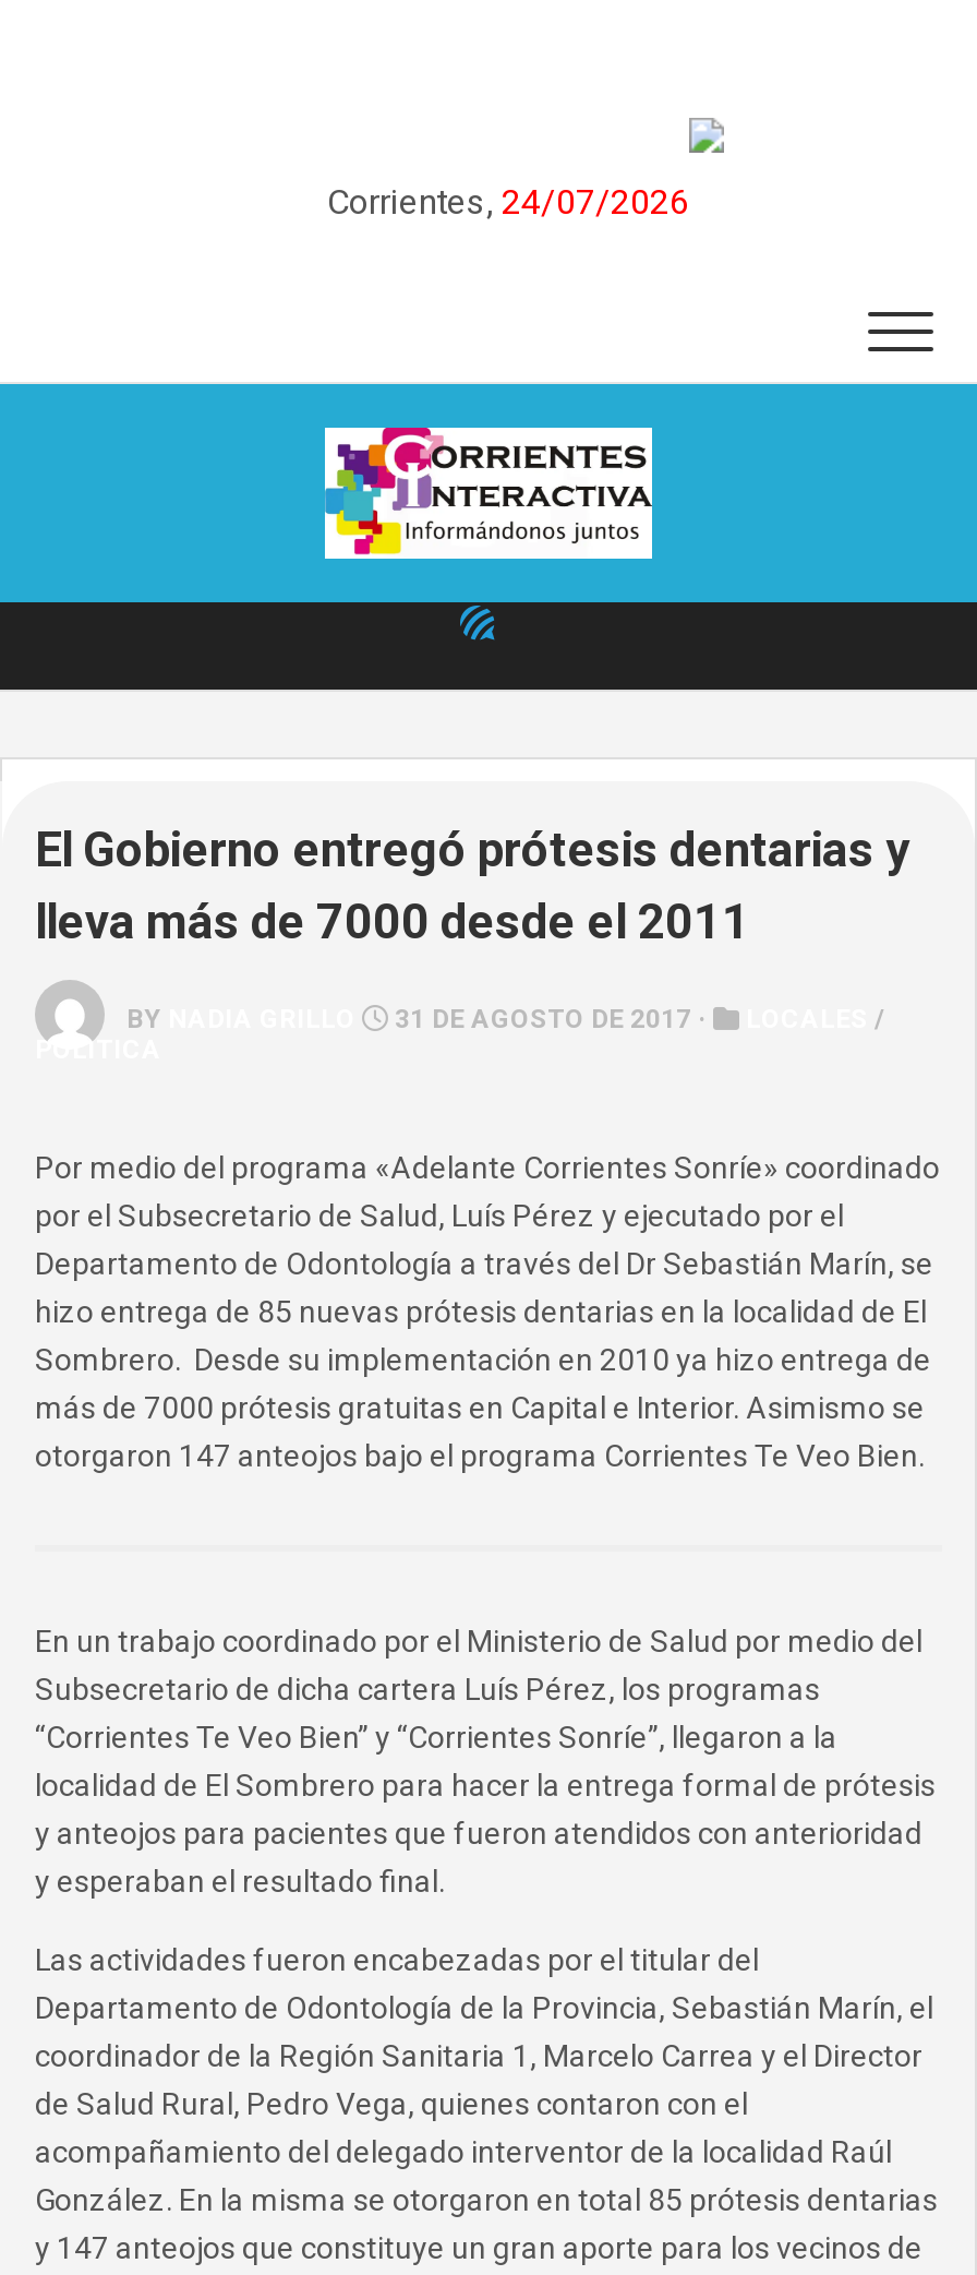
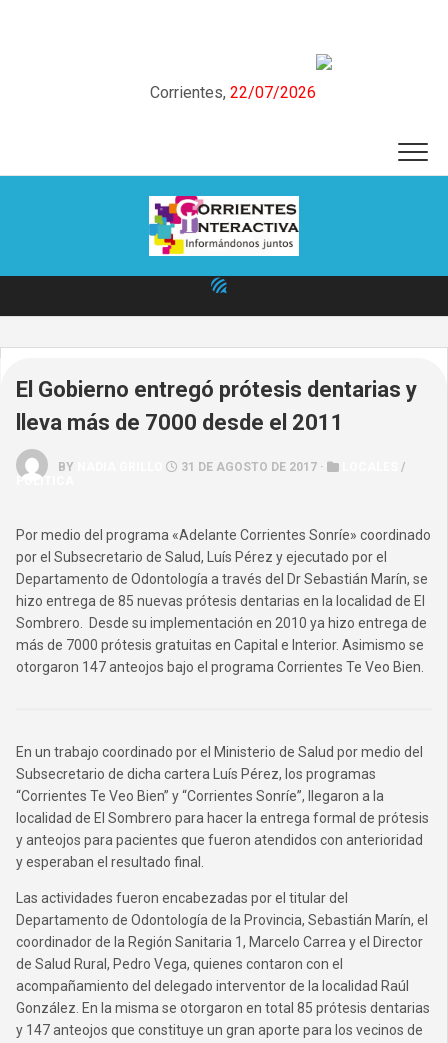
[327,180,689,221] Corrientes, 24/07/2026 -> [150,82,316,101] Corrientes, 22/07/2026

